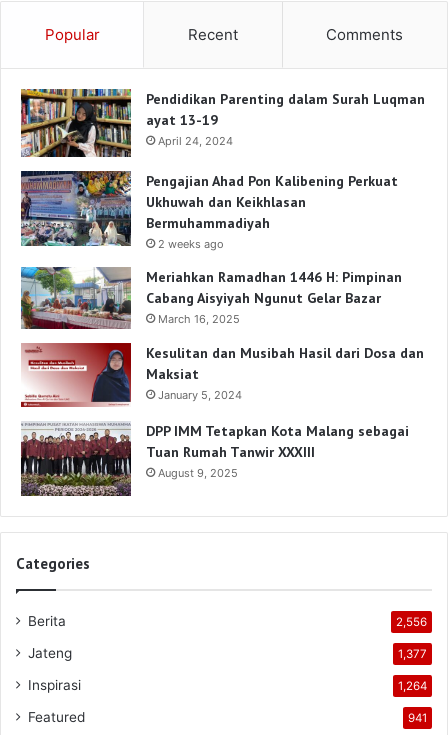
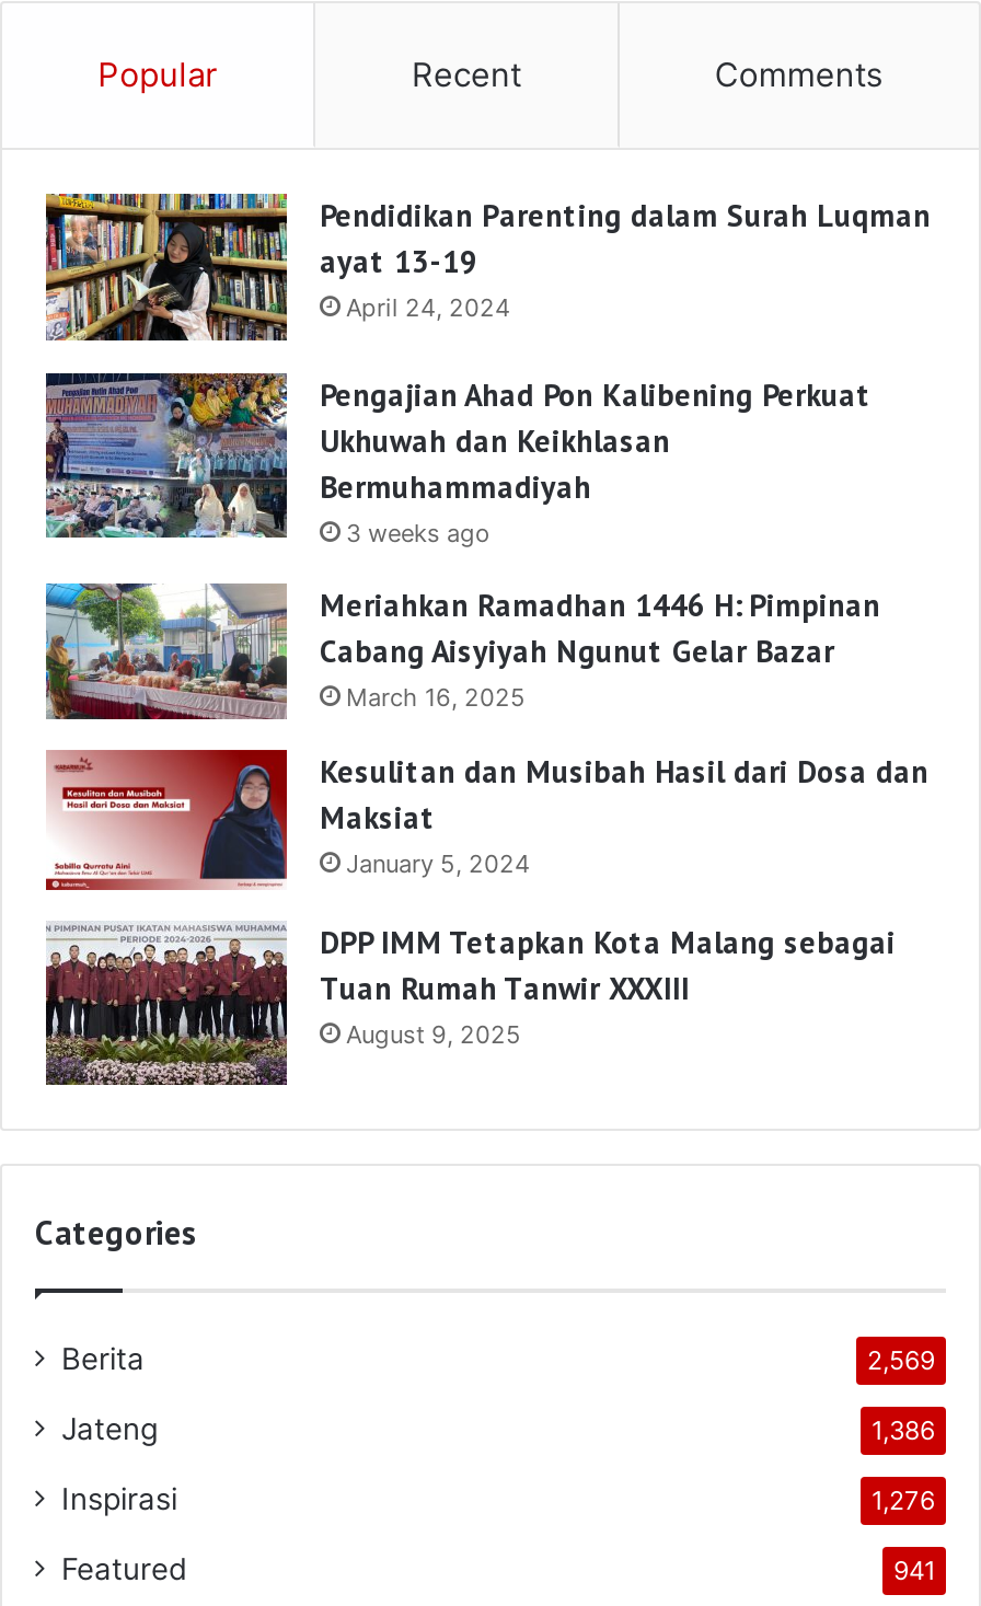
[158,237,224,251] 2 weeks ago -> [346,518,490,549] 3 weeks ago
[396,615,427,629] 2,556 -> [867,1346,935,1377] 2,569
[398,647,427,661] 1,377 -> [872,1416,935,1447] 1,386
[398,679,427,693] 1,264 -> [872,1486,935,1517] 1,276

